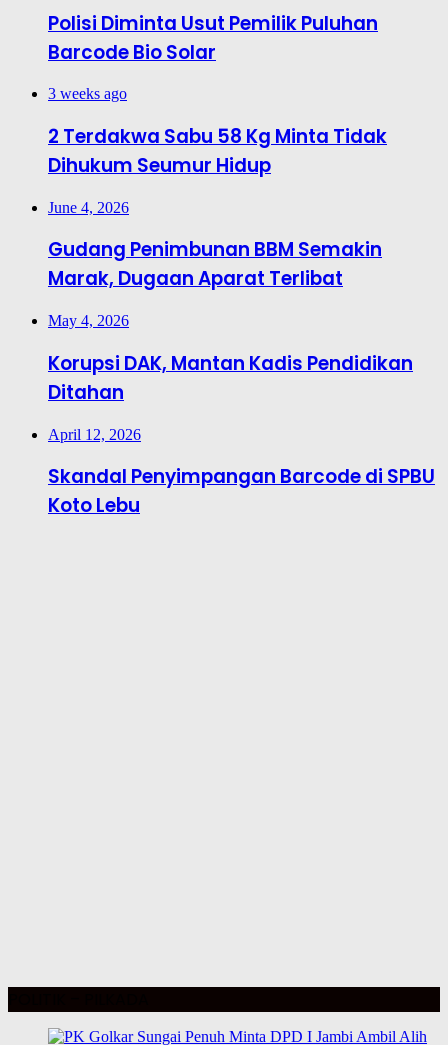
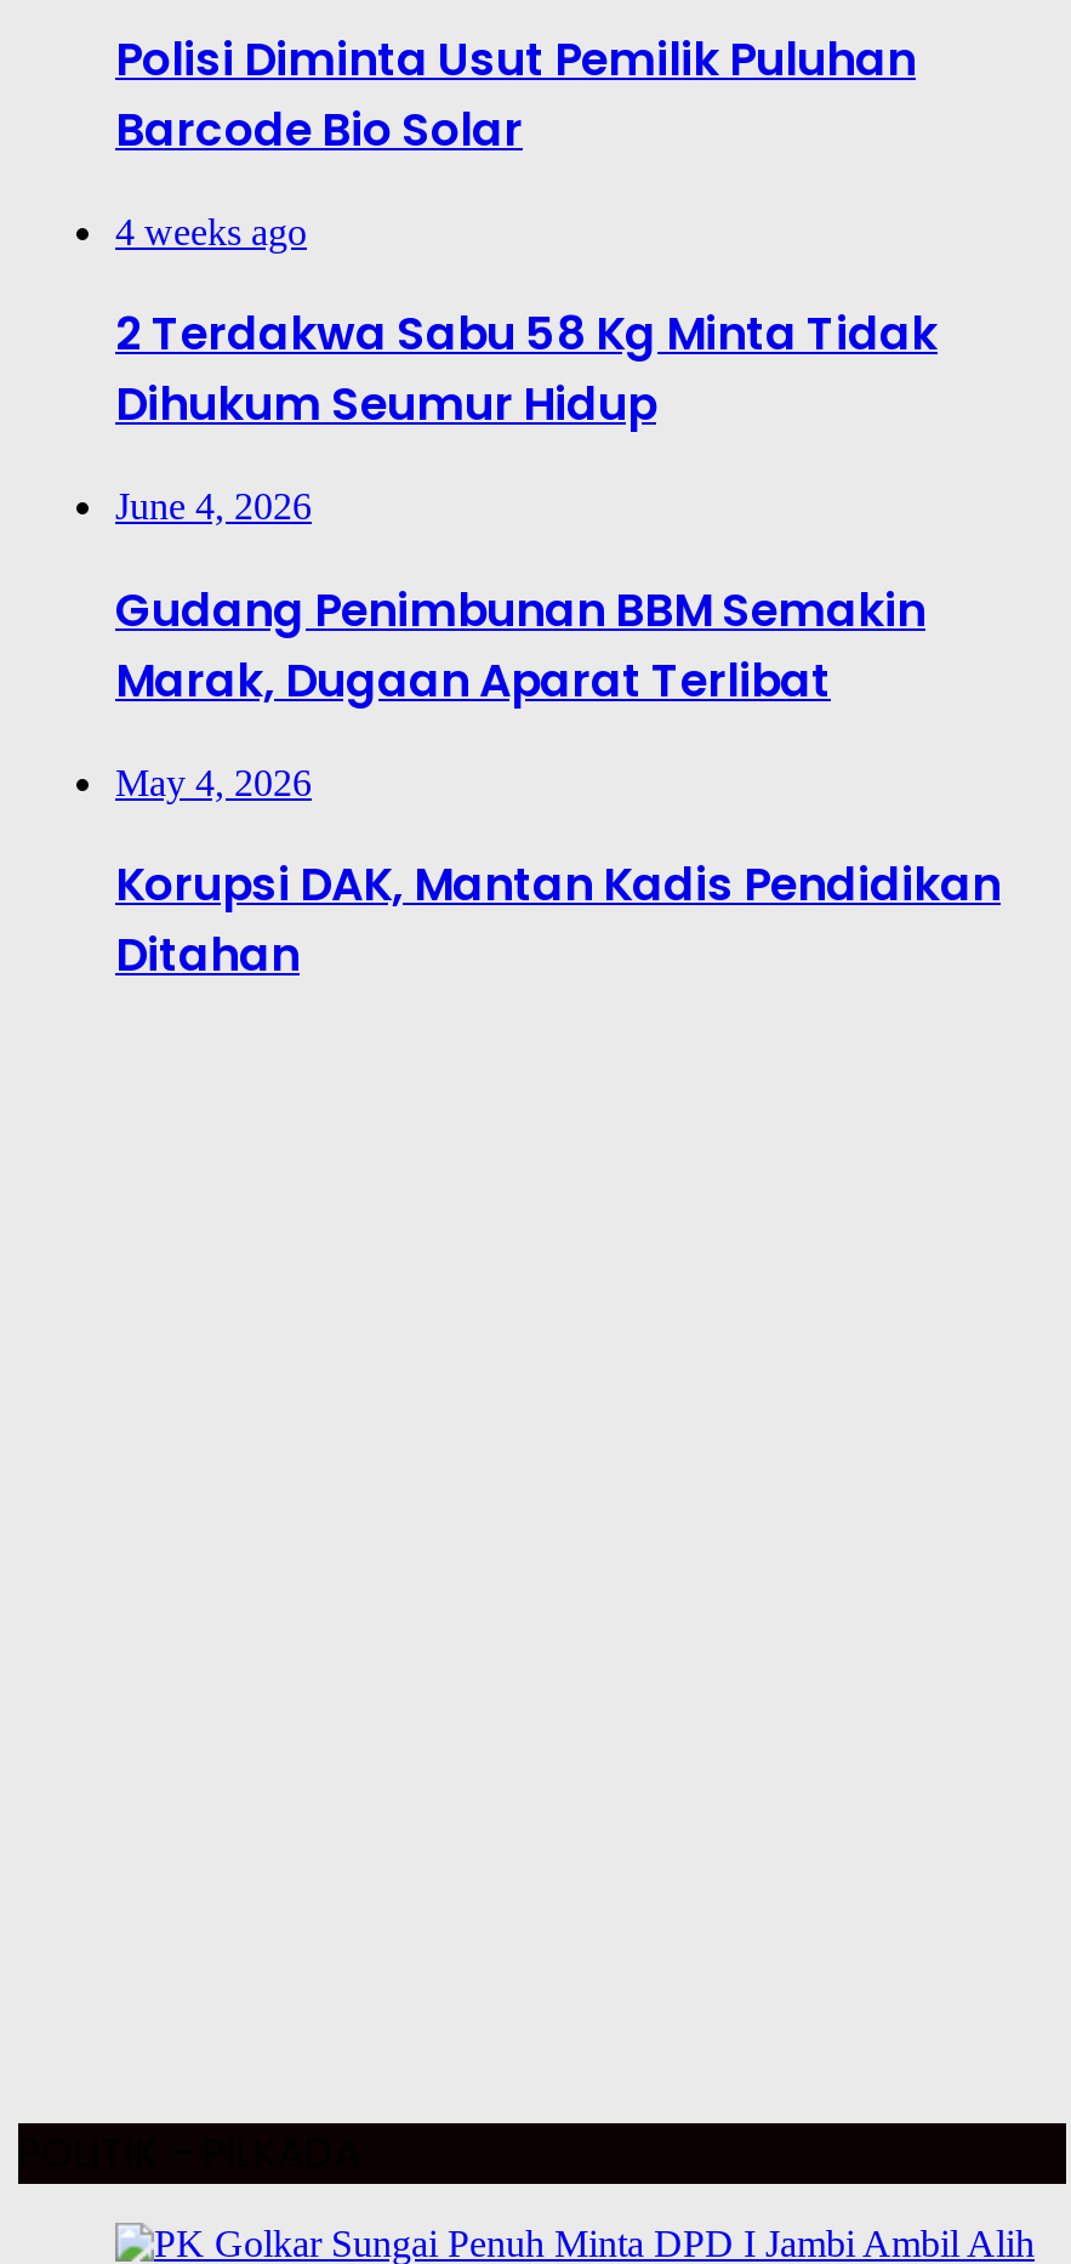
[48,85,127,102] 3 weeks ago -> [115,211,307,252] 4 weeks ago
[48,426,435,519] April 12, 2026 | Skandal Penyimpangan Barcode di SPBU | Koto Lebu -> none

